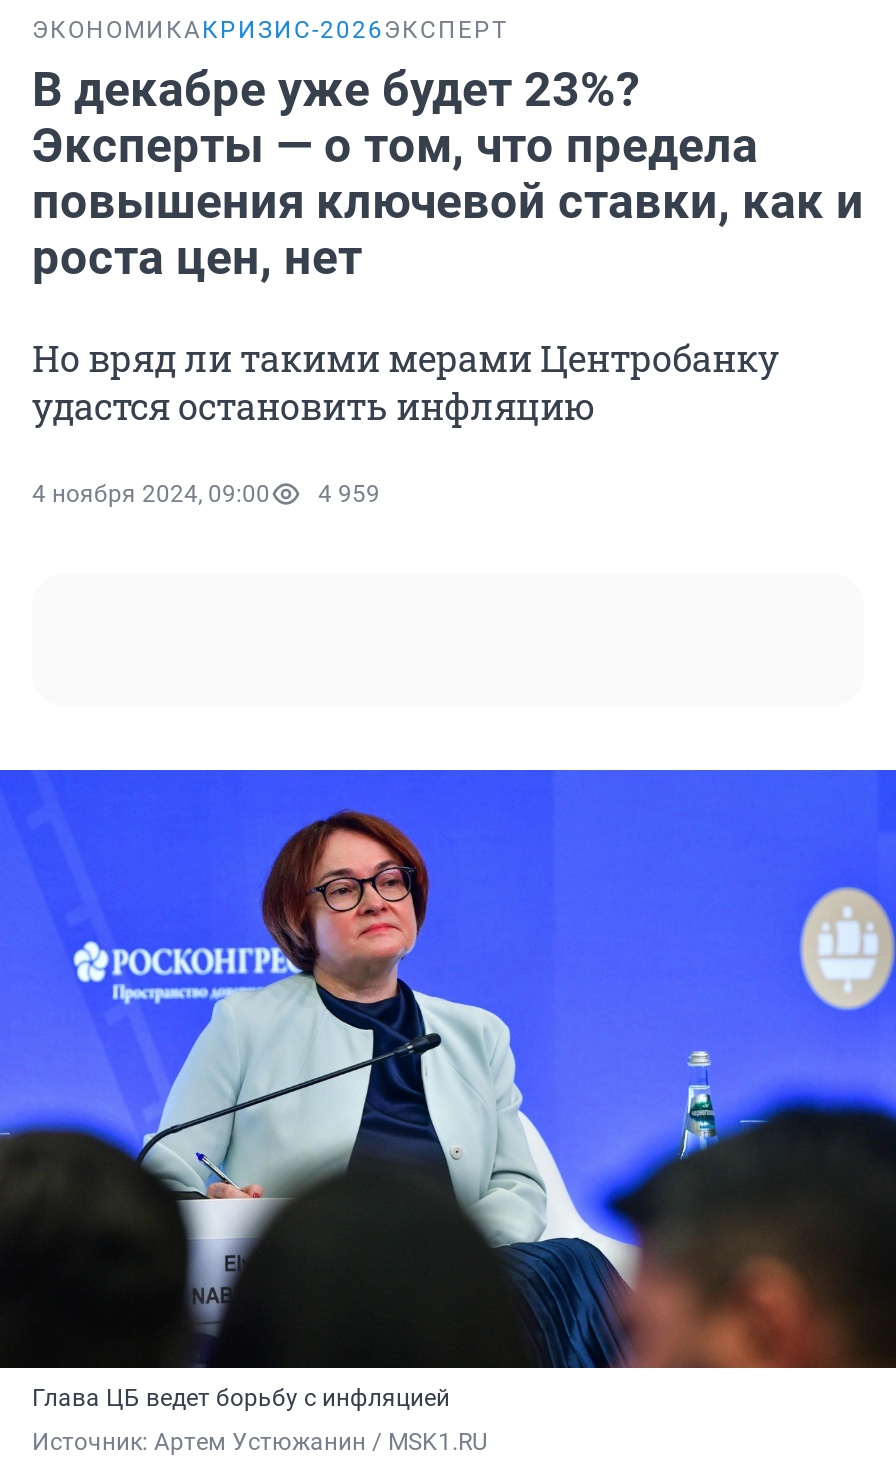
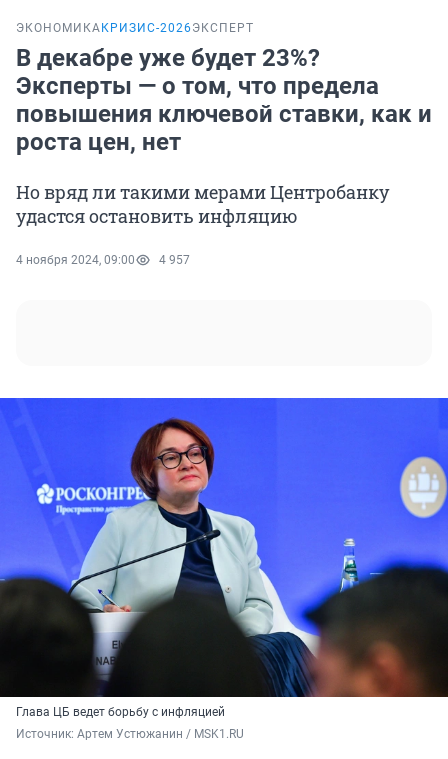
[32,480,380,508] 4 ноября 2024, 09:00 4 959 -> [16,253,190,267] 4 ноября 2024, 09:00 4 957

